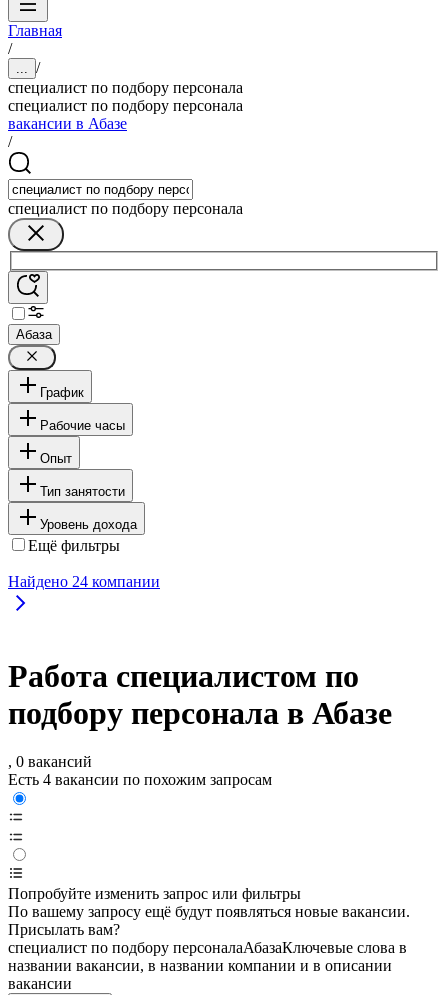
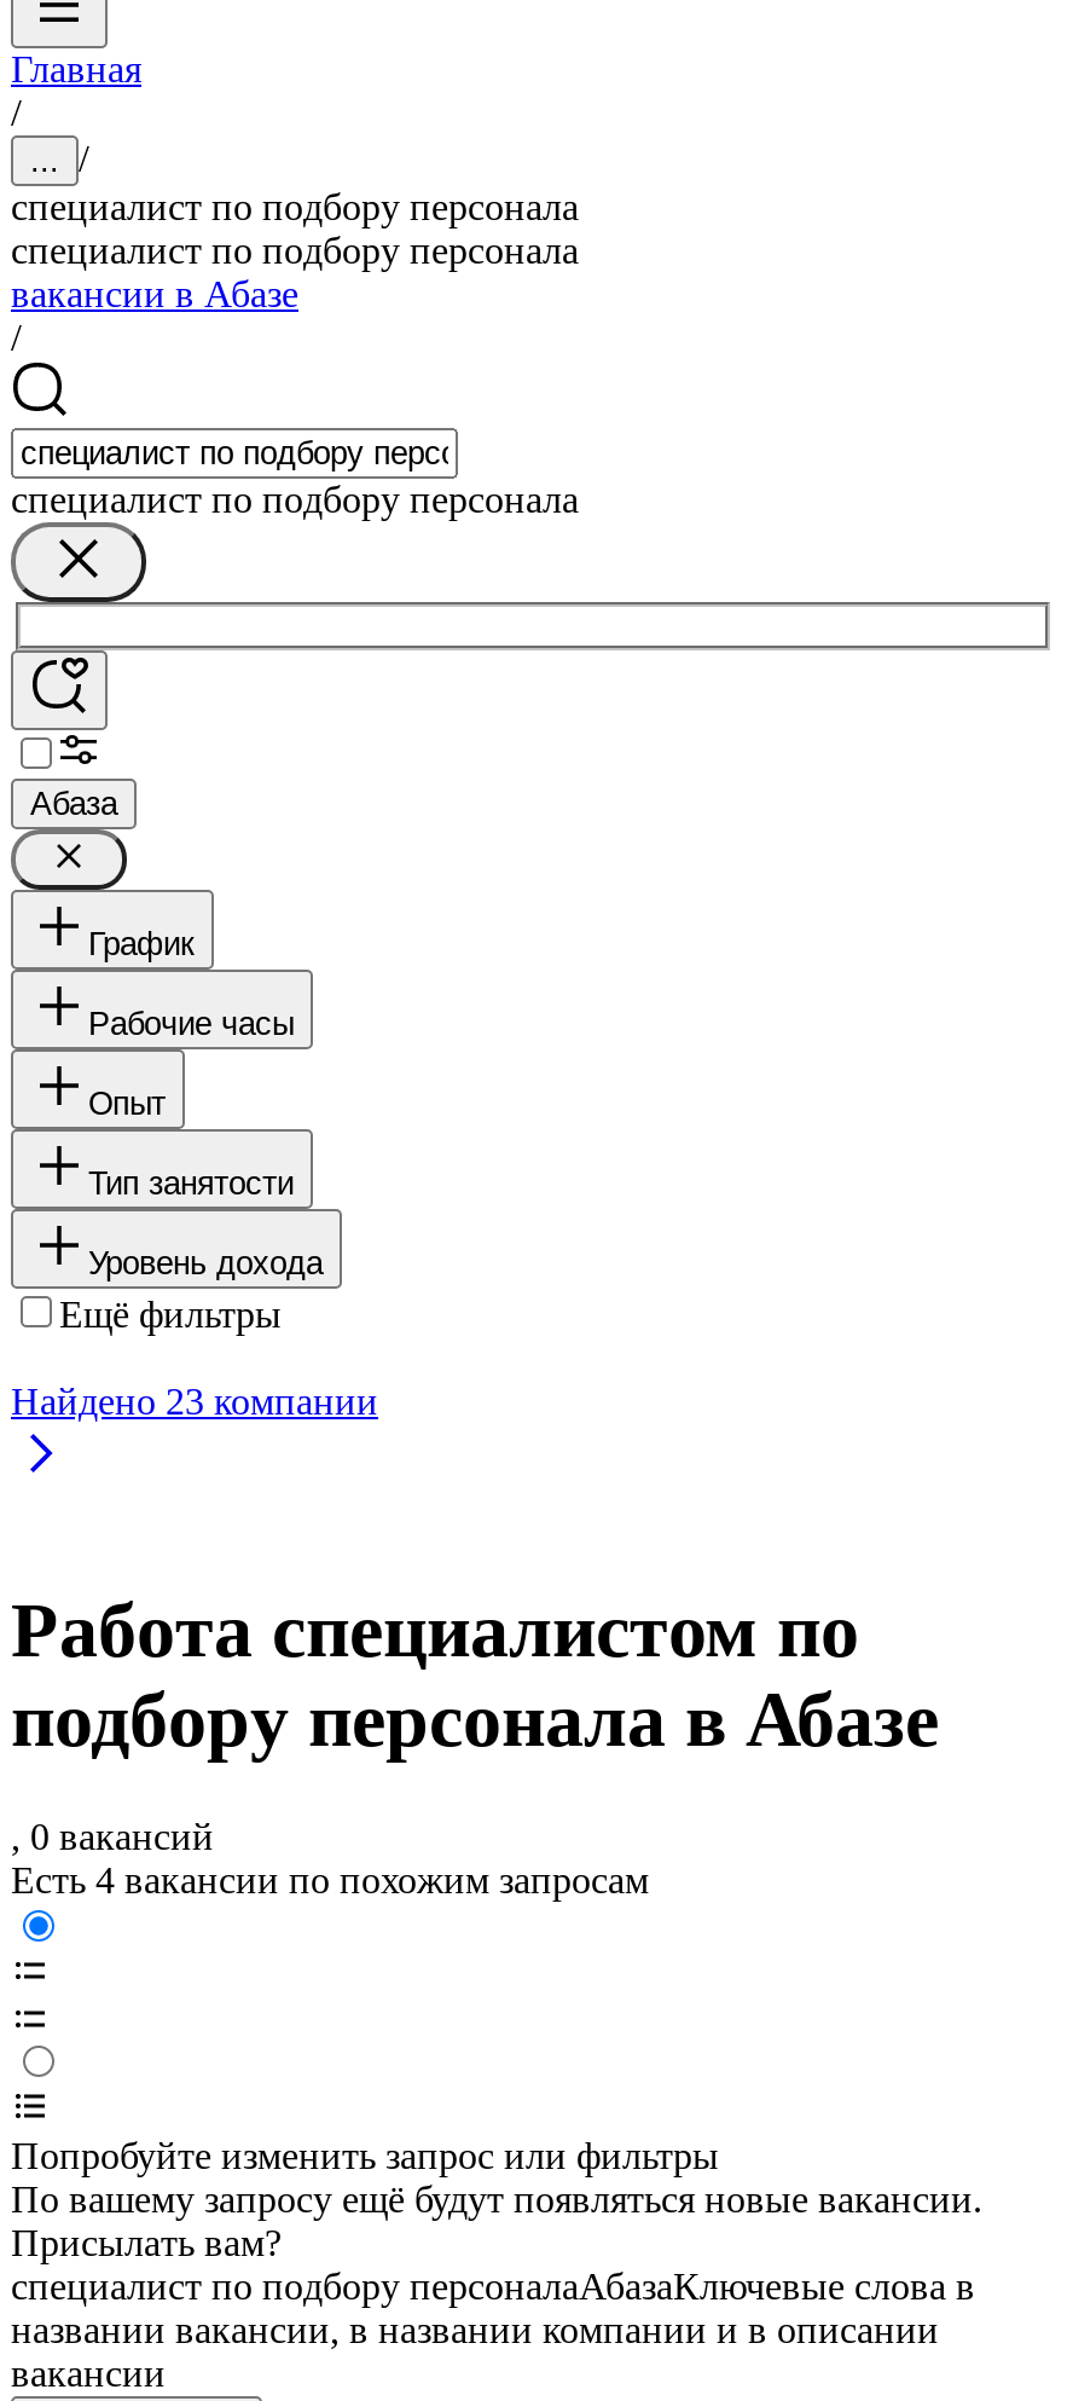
[8,573,160,590] Найдено 24 компании -> [11,1380,378,1421] Найдено 23 компании

